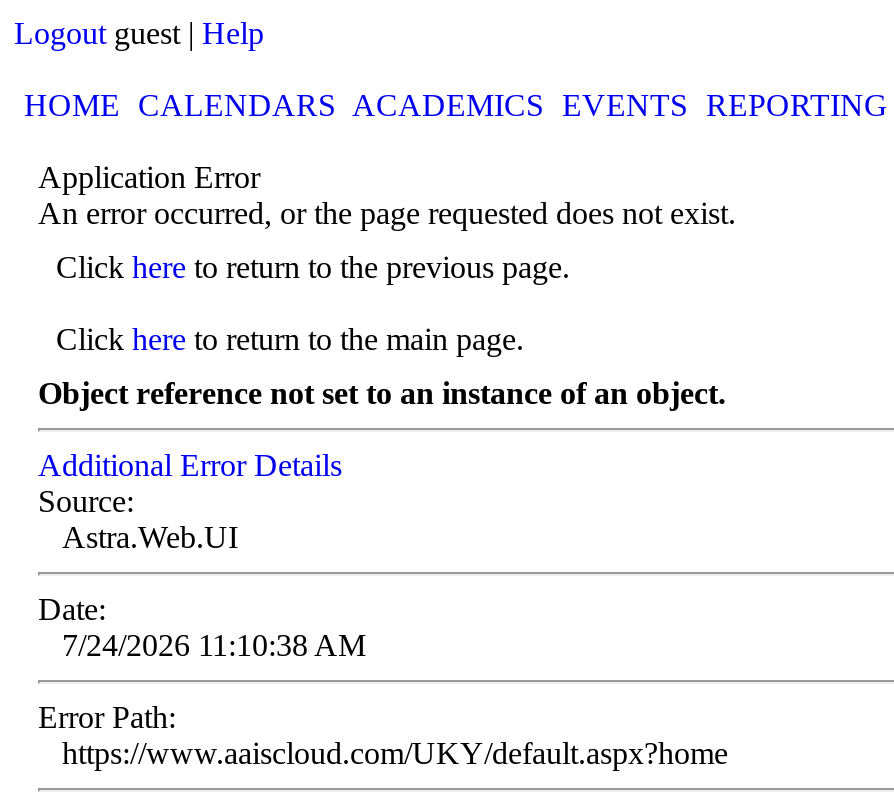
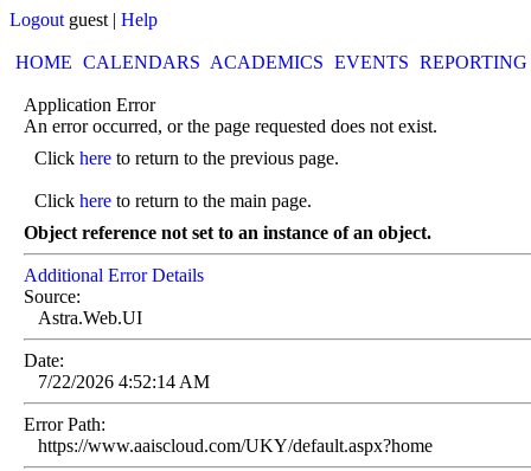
[62,628,366,662] 7/24/2026 11:10:38 AM -> [38,372,210,392] 7/22/2026 4:52:14 AM

